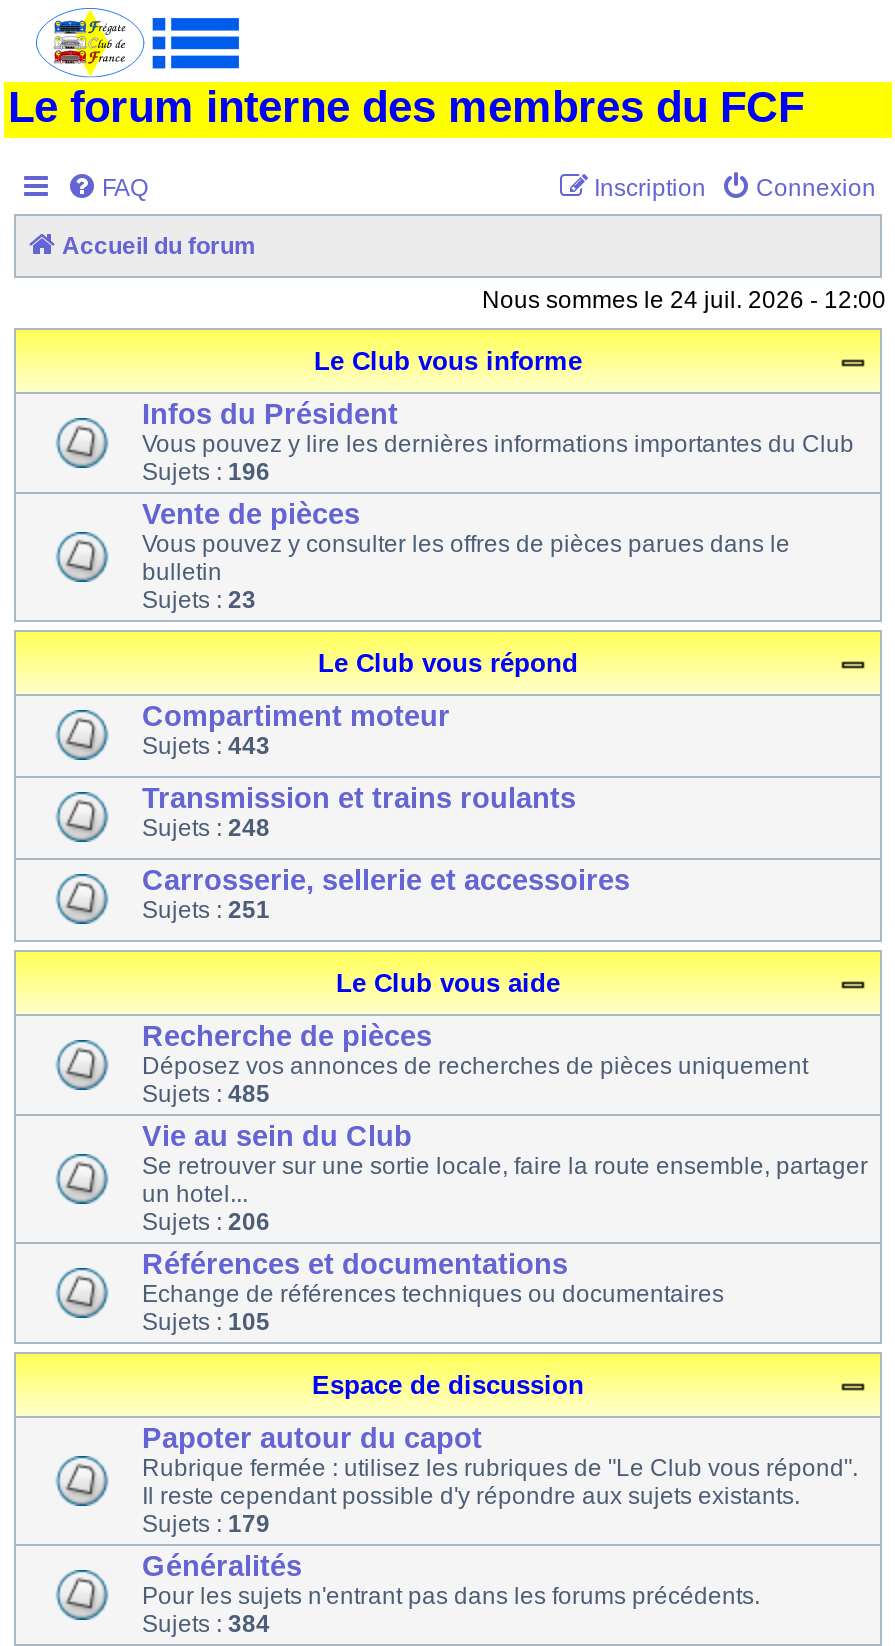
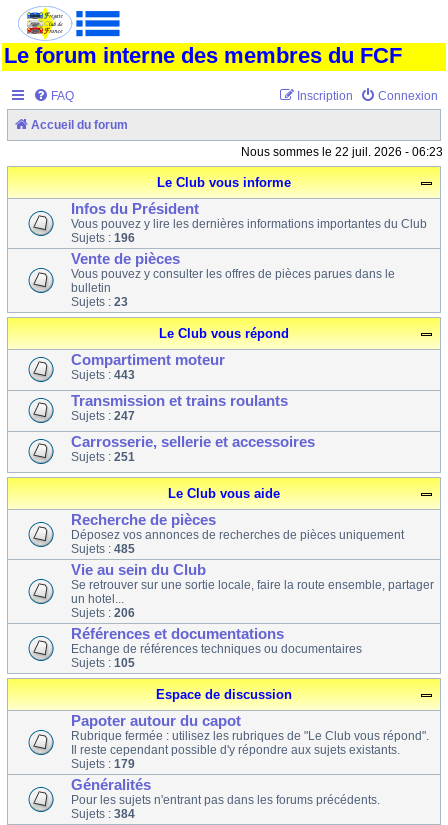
[482,286,886,314] Nous sommes le 24 juil. 2026 - 12:00 -> [241,145,443,159] Nous sommes le 22 juil. 2026 - 06:23
[142,814,270,842] Sujets : 248 -> [71,409,135,423] Sujets : 247

